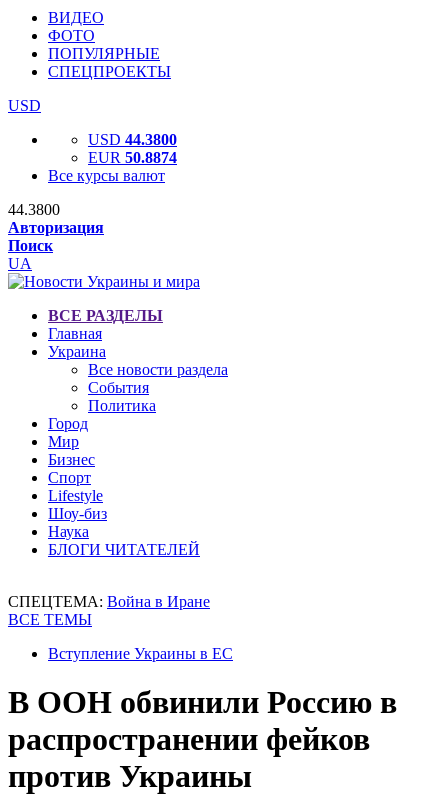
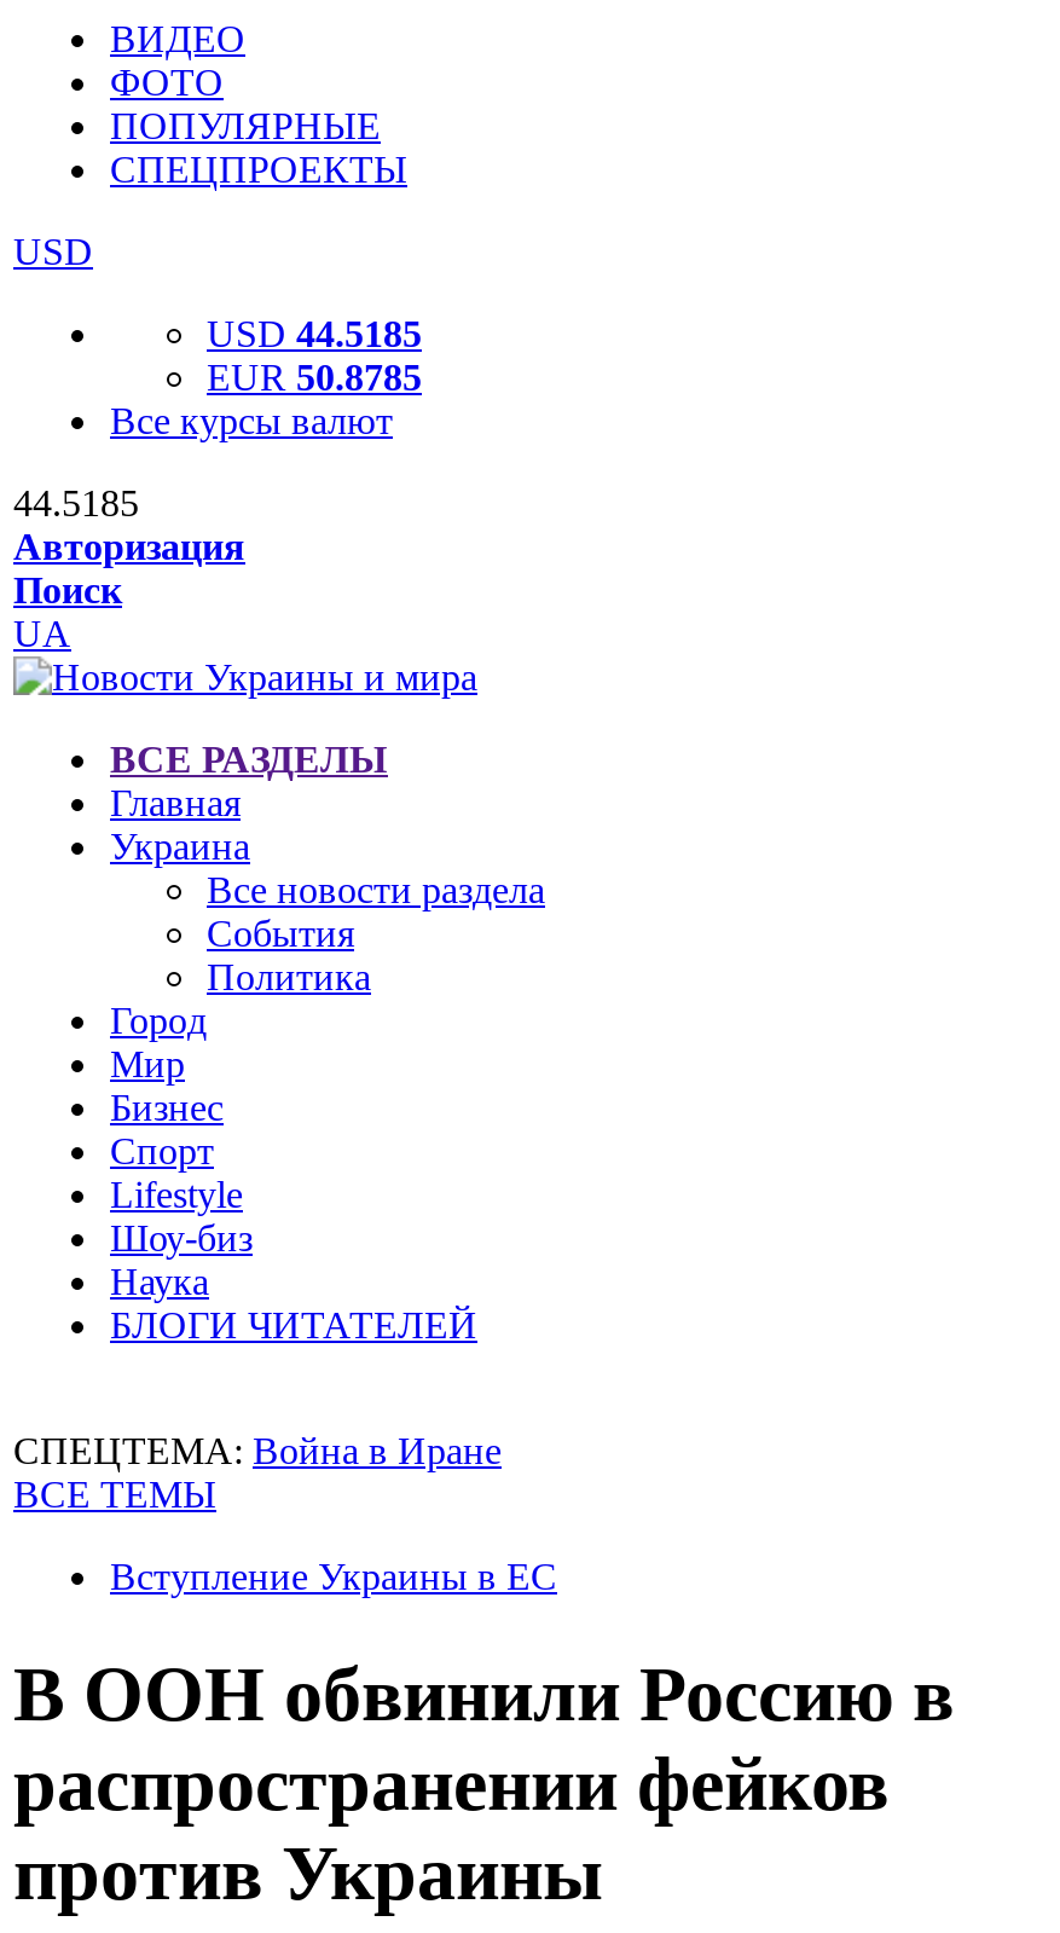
[88,131,177,148] USD 44.3800 -> [207,313,422,354] USD 44.5185
[88,149,177,166] EUR 50.8874 -> [207,357,422,398] EUR 50.8785
[8,201,60,218] 44.3800 -> [13,482,139,523] 44.5185

